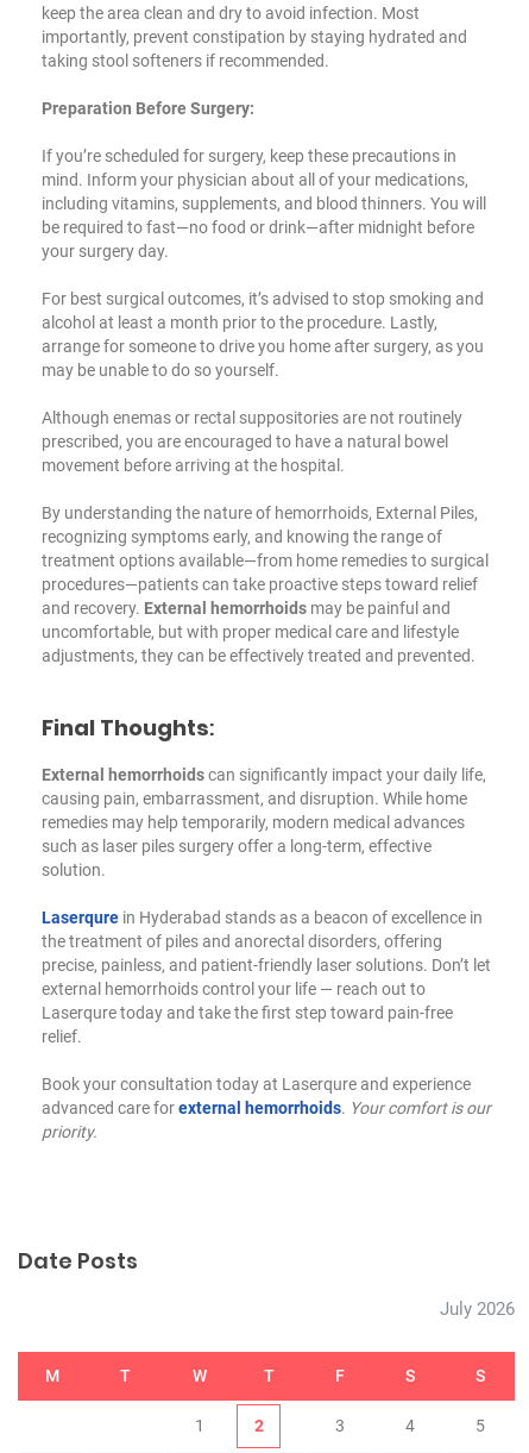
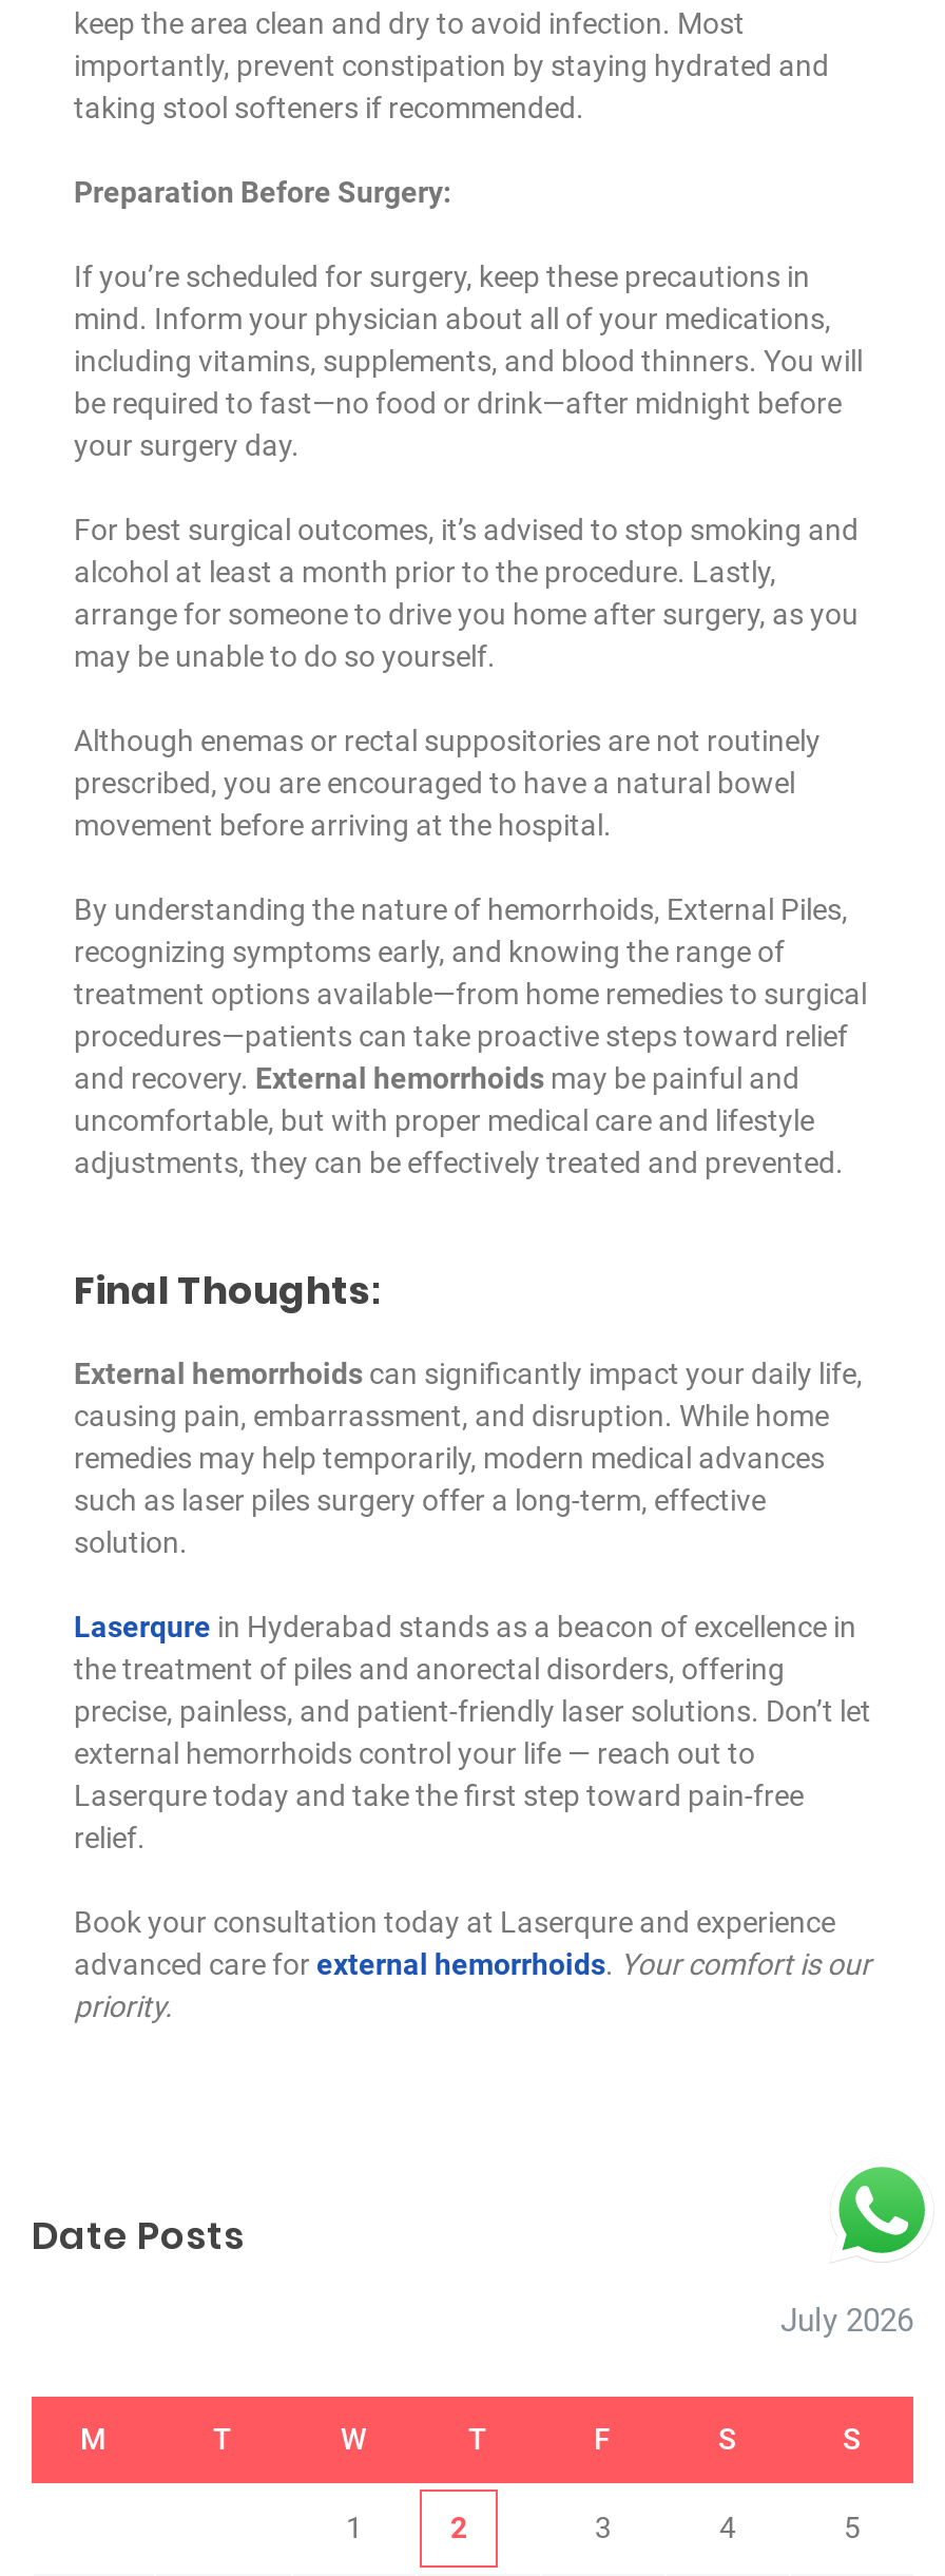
none -> [835,2165,928,2255] [image]

